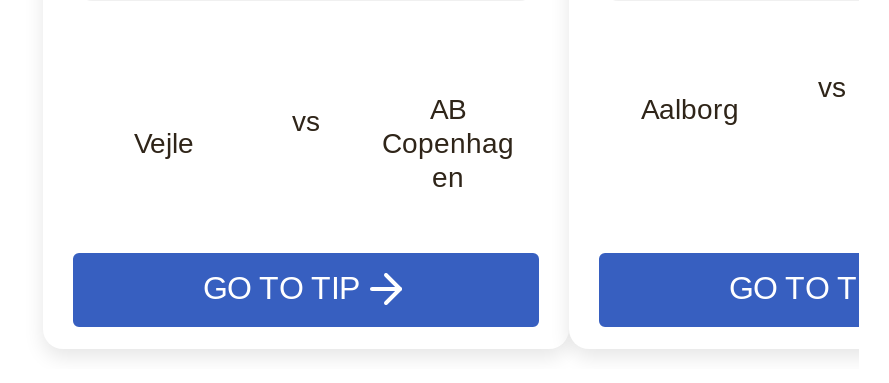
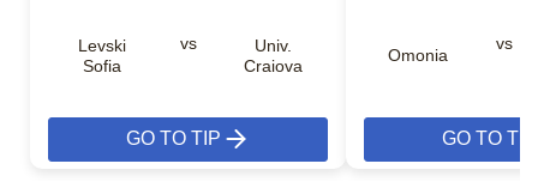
[382,92,514,192] AB | Copenhag | en -> [244,36,303,75] Univ. | Craiova
[641,92,739,124] Aalborg -> [388,46,449,65] Omonia
[134,126,194,158] Vejle -> [79,36,127,75] Levski | Sofia

